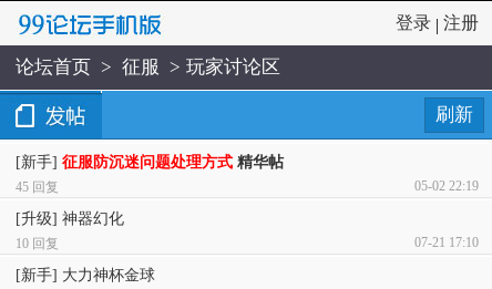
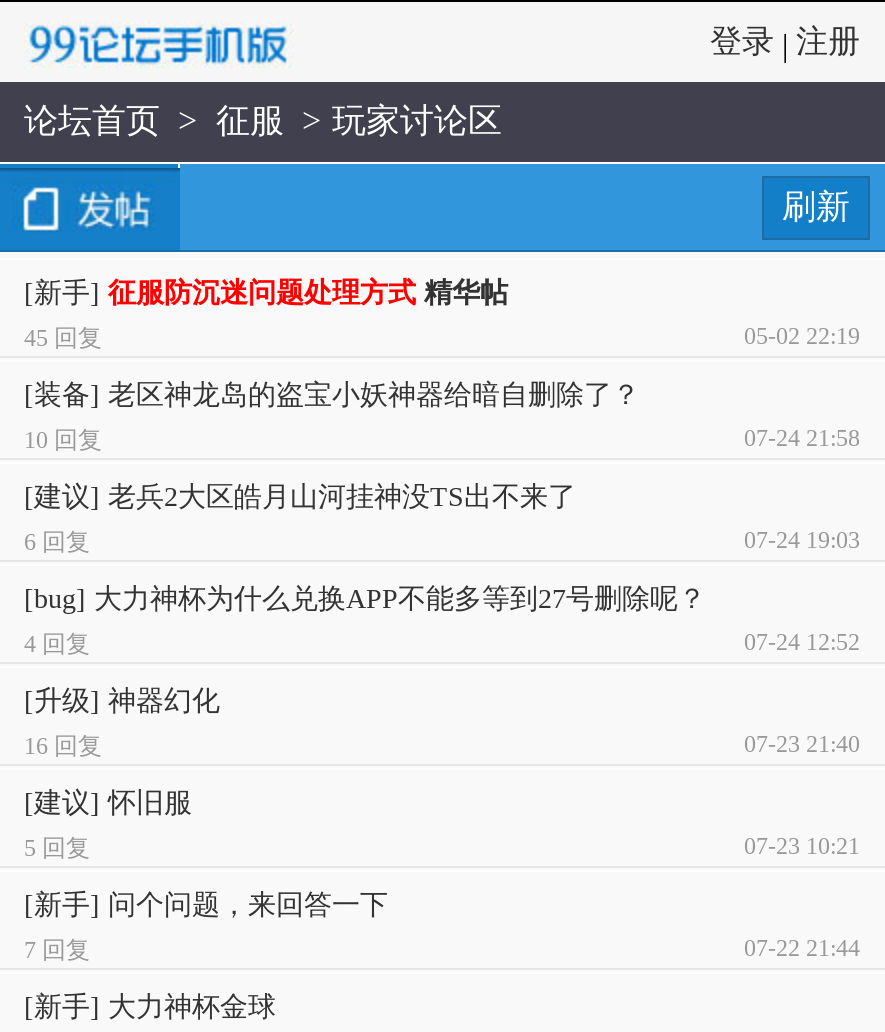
none -> [24,380,860,658] [装备]老区神龙岛的盗宝小妖神器给暗自删除了？ | 10 回复 | 07-24 21:58 | [建议]老兵2大区皓月山河挂神没TS出不来了 | 6 回复 | 07-24 19:03 | [bug]大力神杯为什么兑换APP不能多等到27号删除呢？ | 4 回复 | 07-24 12:52
[16,235,479,251] 10 回复 | 07-21 17:10 -> [24,730,860,964] 16 回复 | 07-23 21:40 | [建议]怀旧服 | 5 回复 | 07-23 10:21 | [新手]问个问题，来回答一下 | 7 回复 | 07-22 21:44

